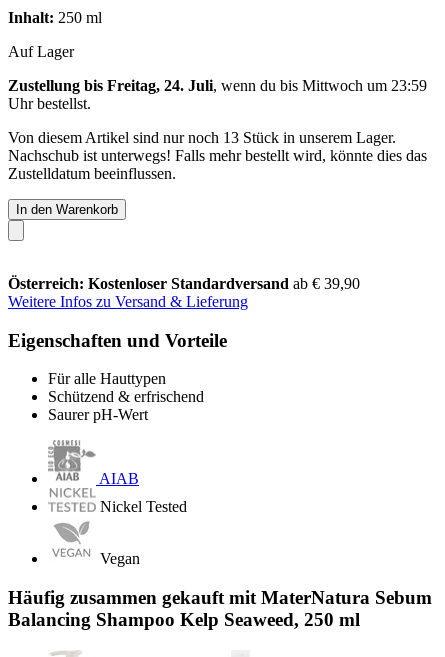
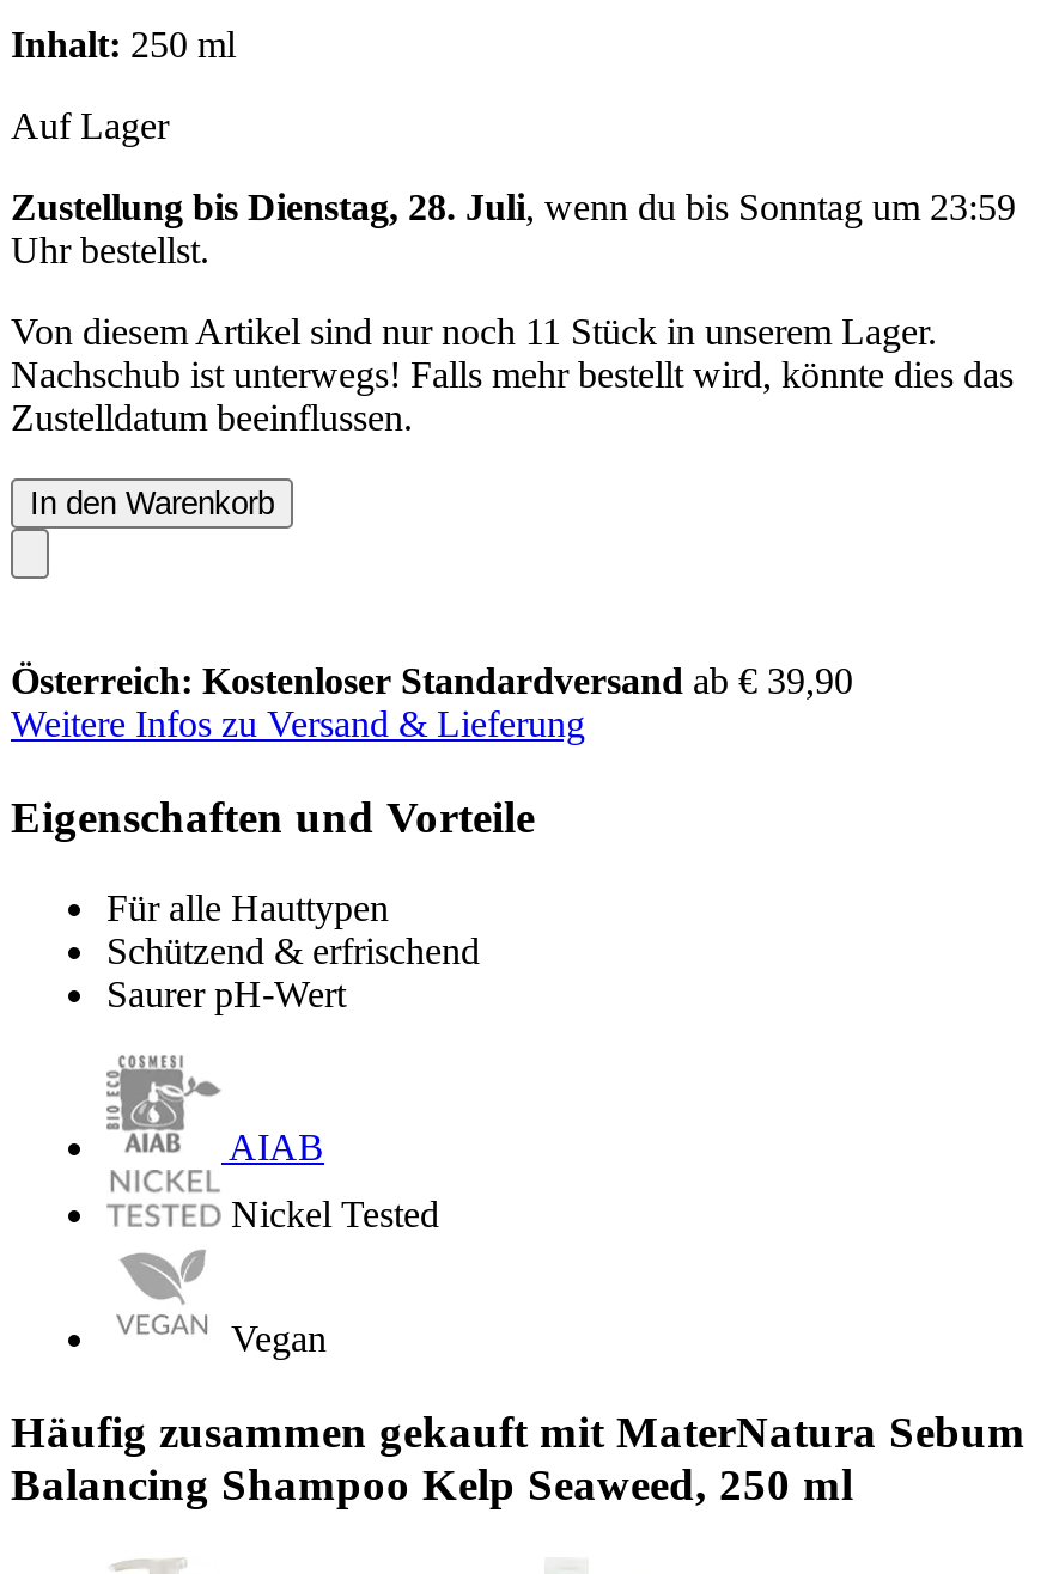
[8,77,427,94] Zustellung bis Freitag, 24. Juli, wenn du bis Mittwoch um 23:59 -> [11,186,1016,227] Zustellung bis Dienstag, 28. Juli, wenn du bis Sonntag um 23:59
[8,129,396,146] Von diesem Artikel sind nur noch 13 Stück in unserem Lager. -> [11,310,937,351] Von diesem Artikel sind nur noch 11 Stück in unserem Lager.

